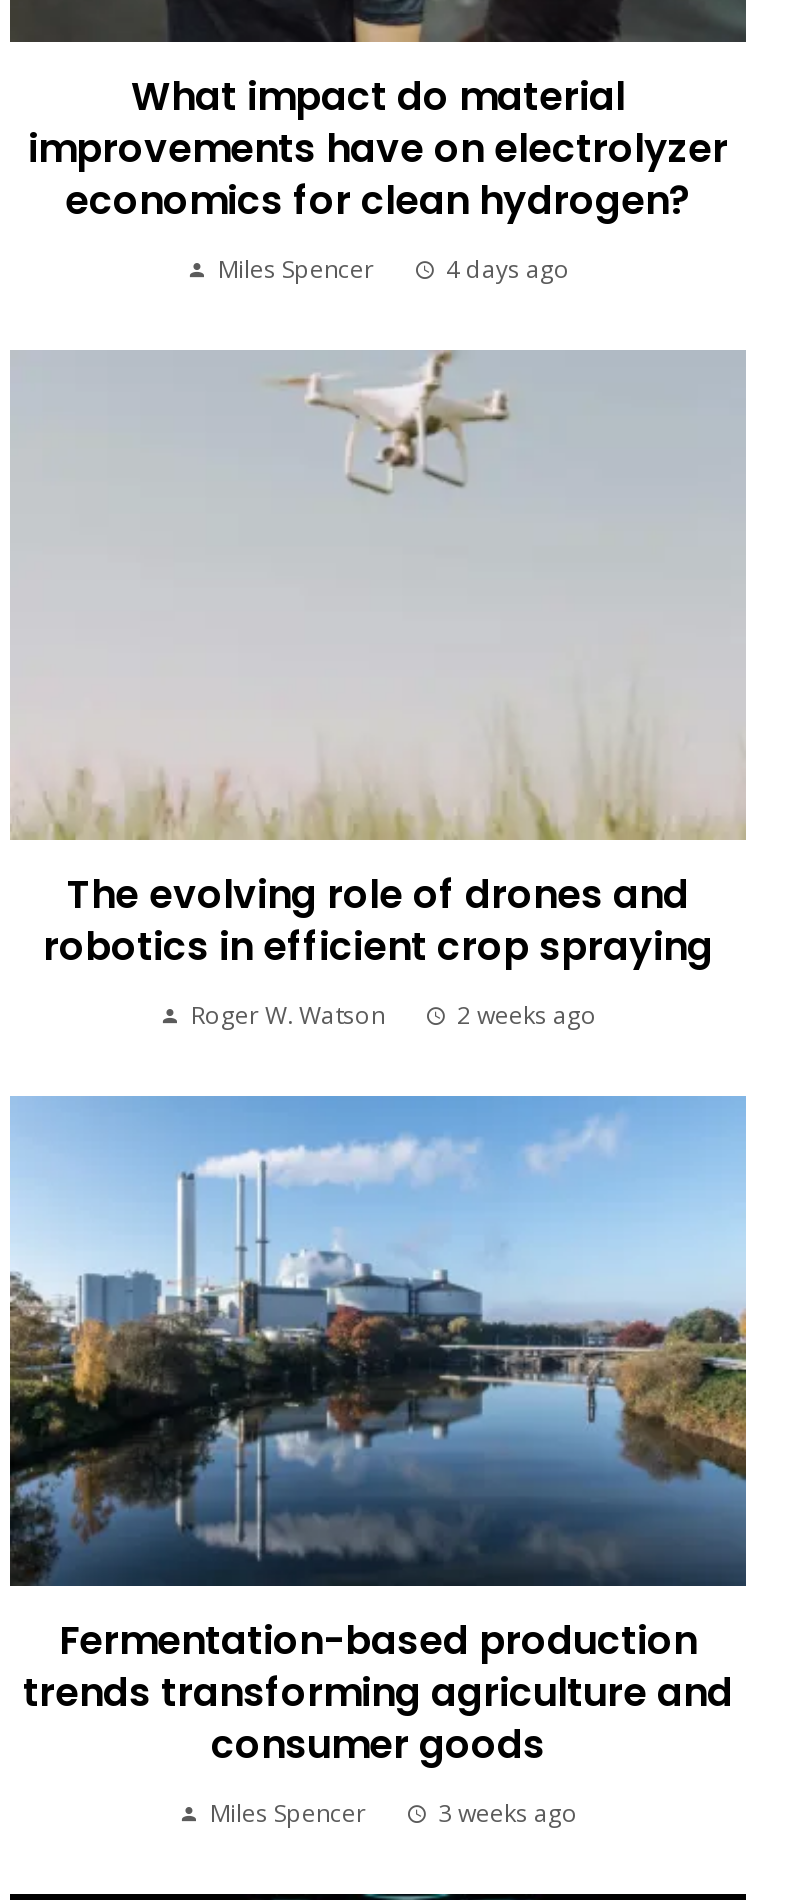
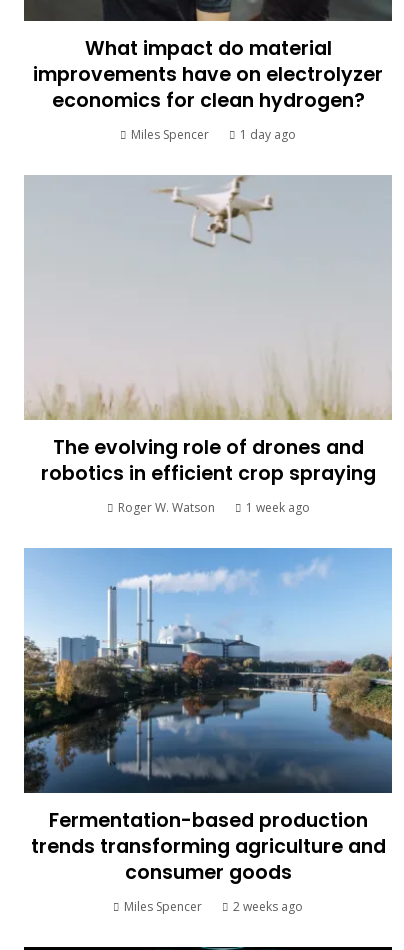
[446,251,570,285] 4 days ago -> [240,126,296,143] 1 day ago
[457,998,597,1032] 2 weeks ago -> [245,499,309,516] 1 week ago
[438,1797,578,1831] 3 weeks ago -> [233,898,303,915] 2 weeks ago

